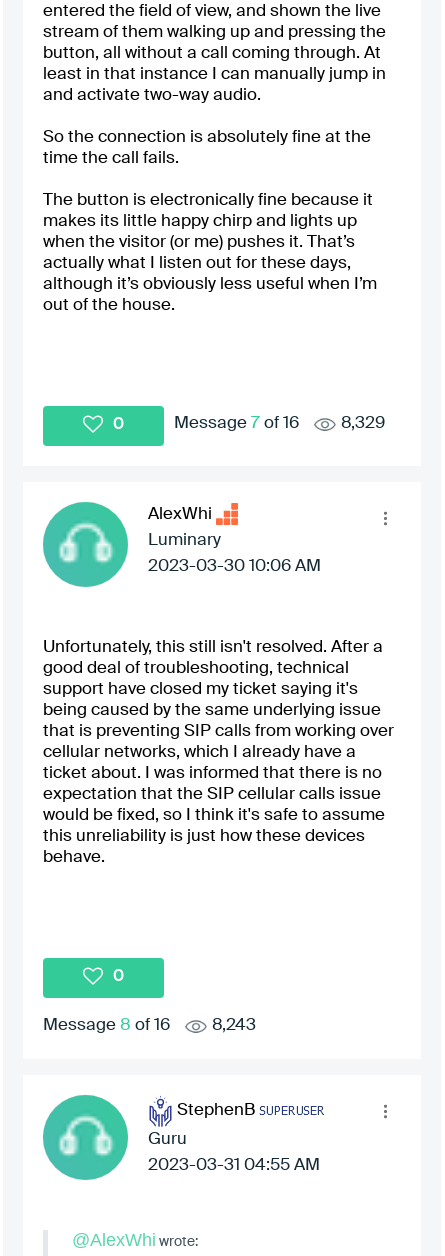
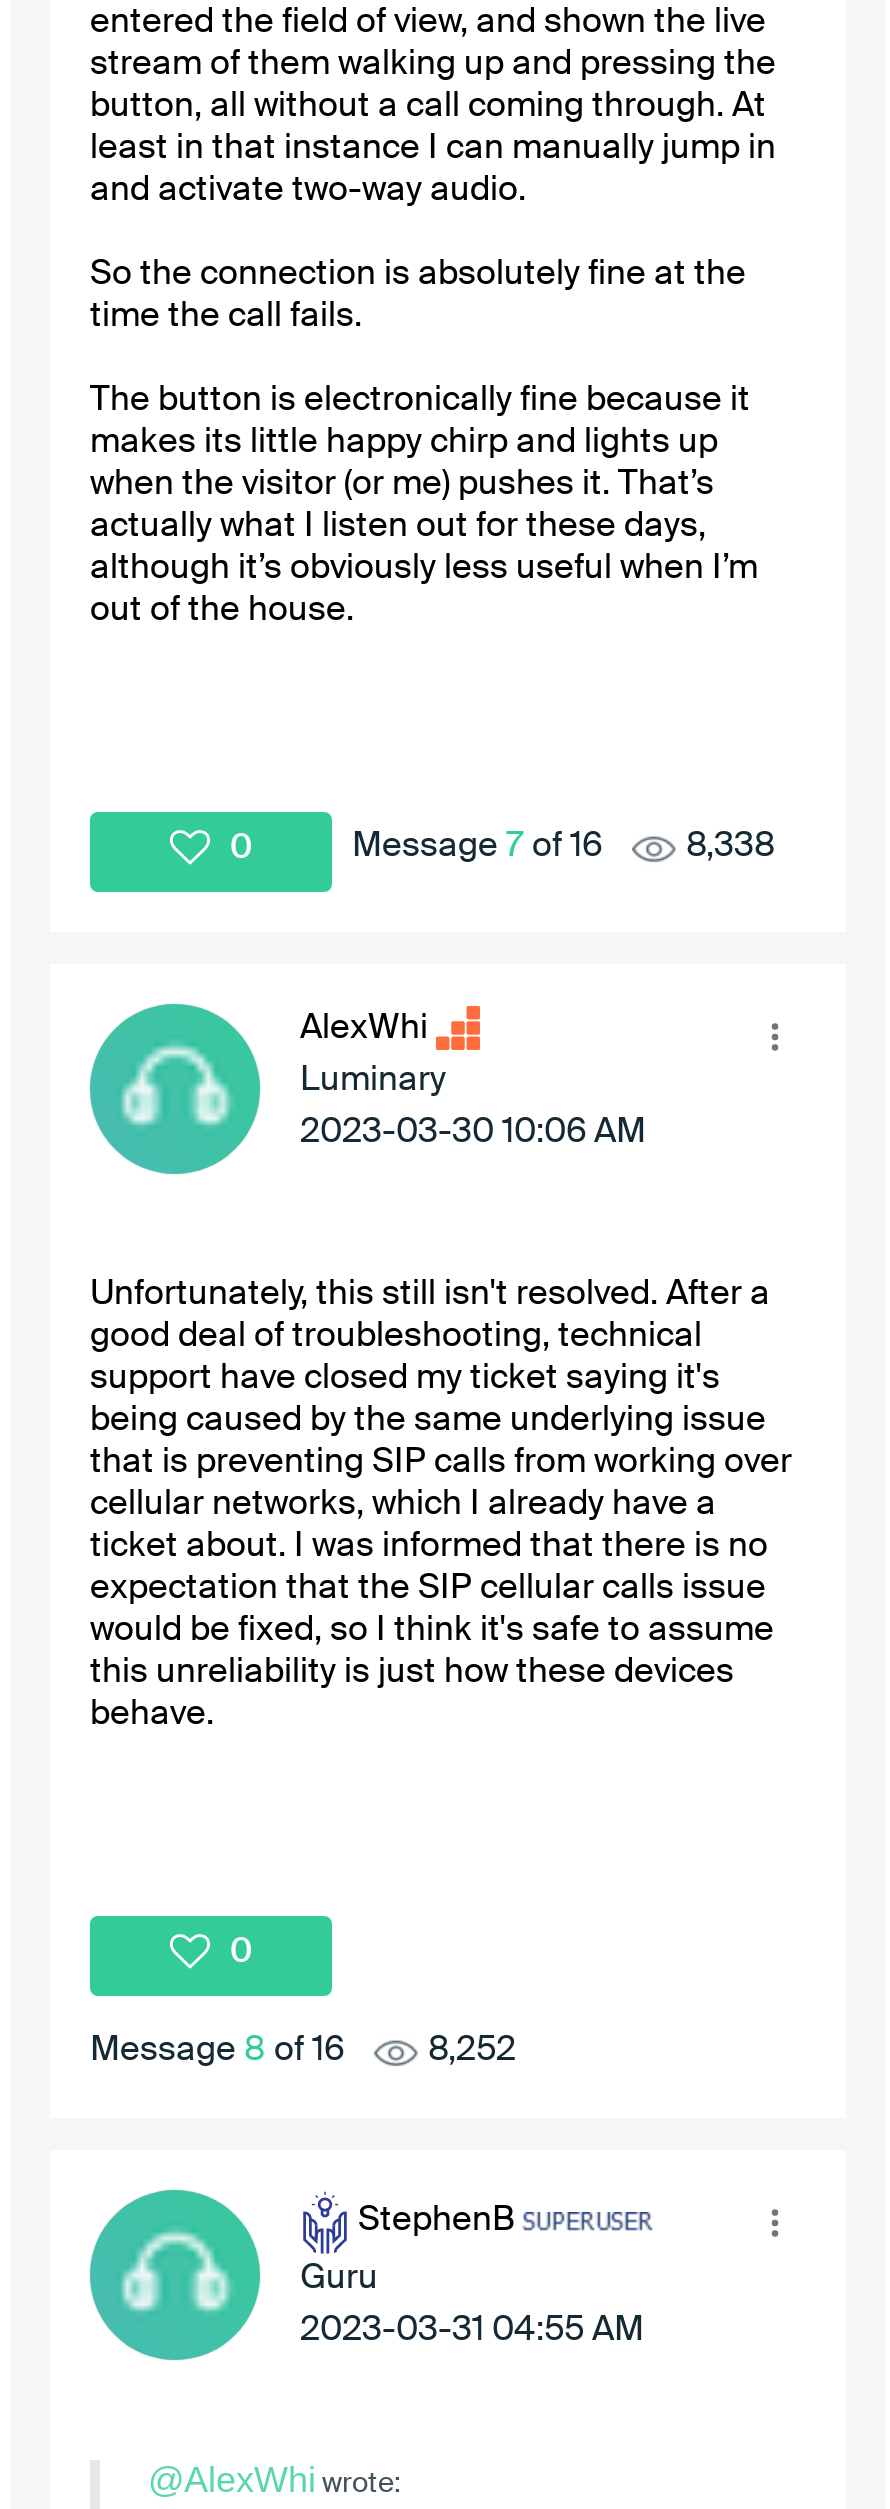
[341,415,385,432] 8,329 -> [686,829,776,863] 8,338
[212,1017,256,1034] 8,243 -> [428,2033,516,2067] 8,252

